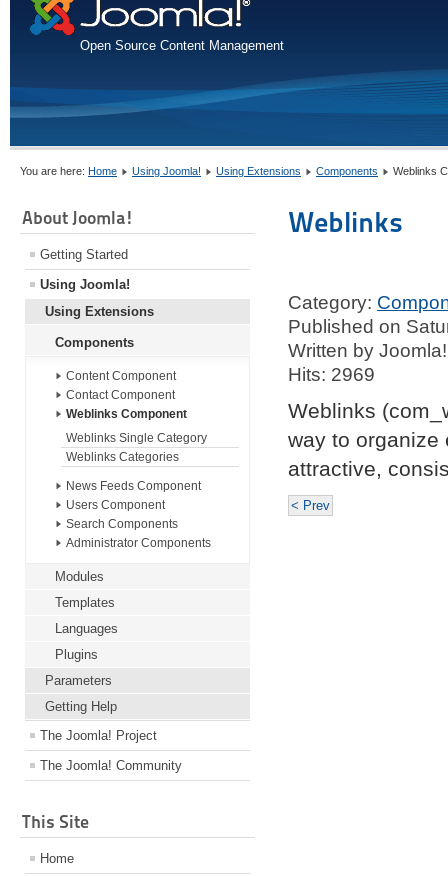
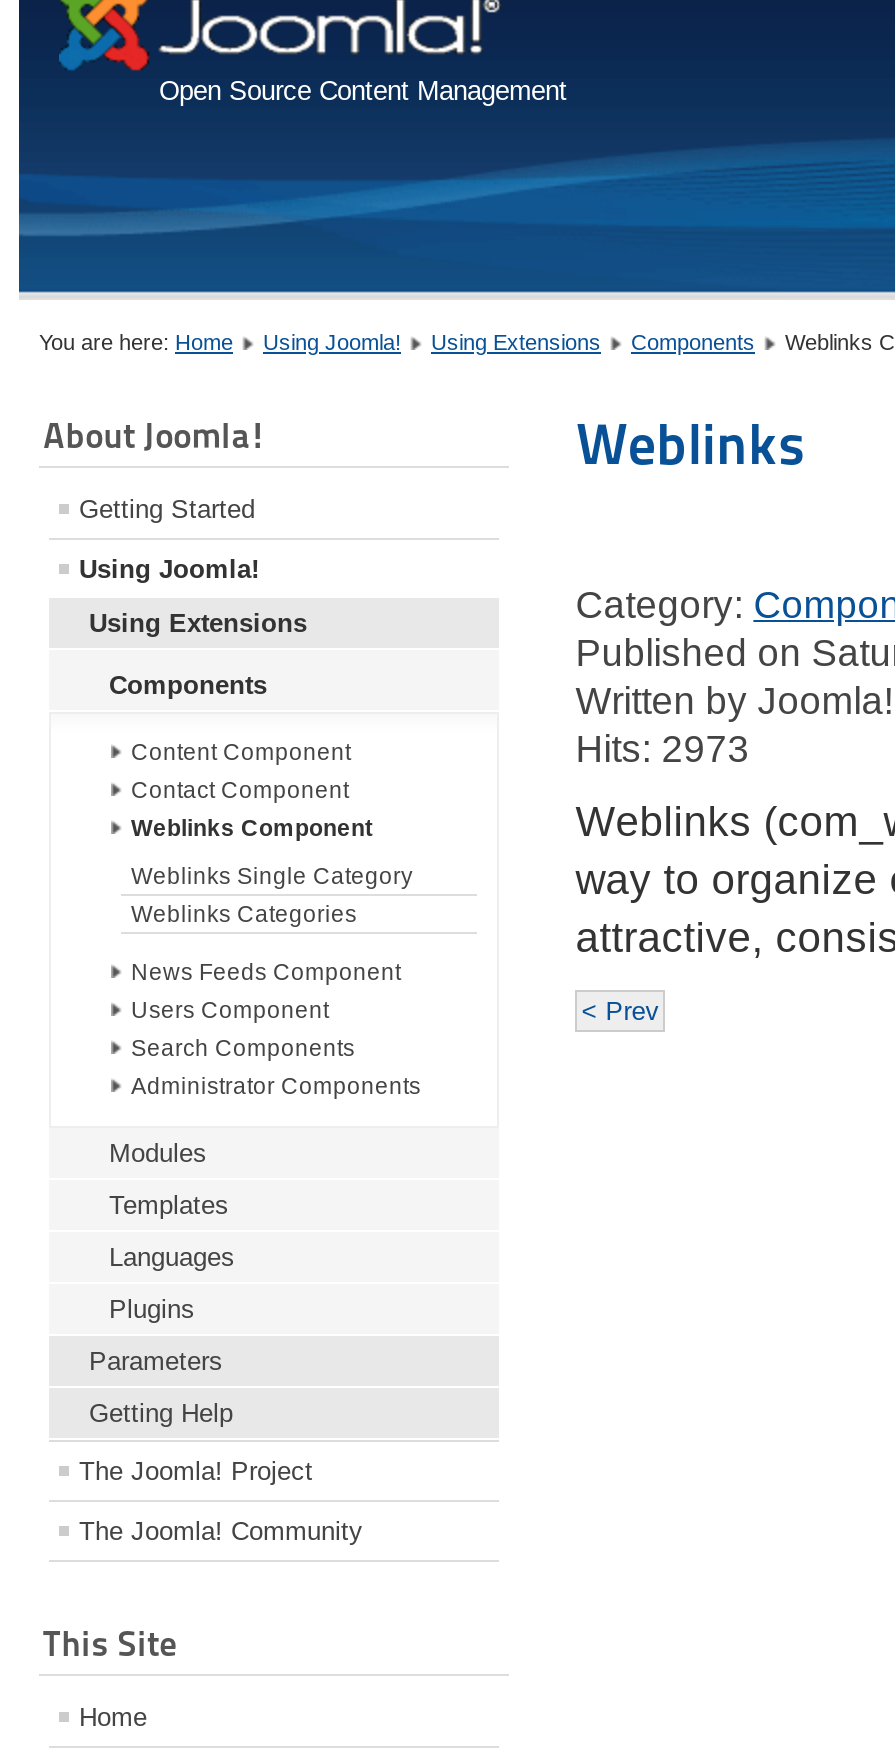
[288,364,375,385] Hits: 2969 -> [575,729,749,771] Hits: 2973

